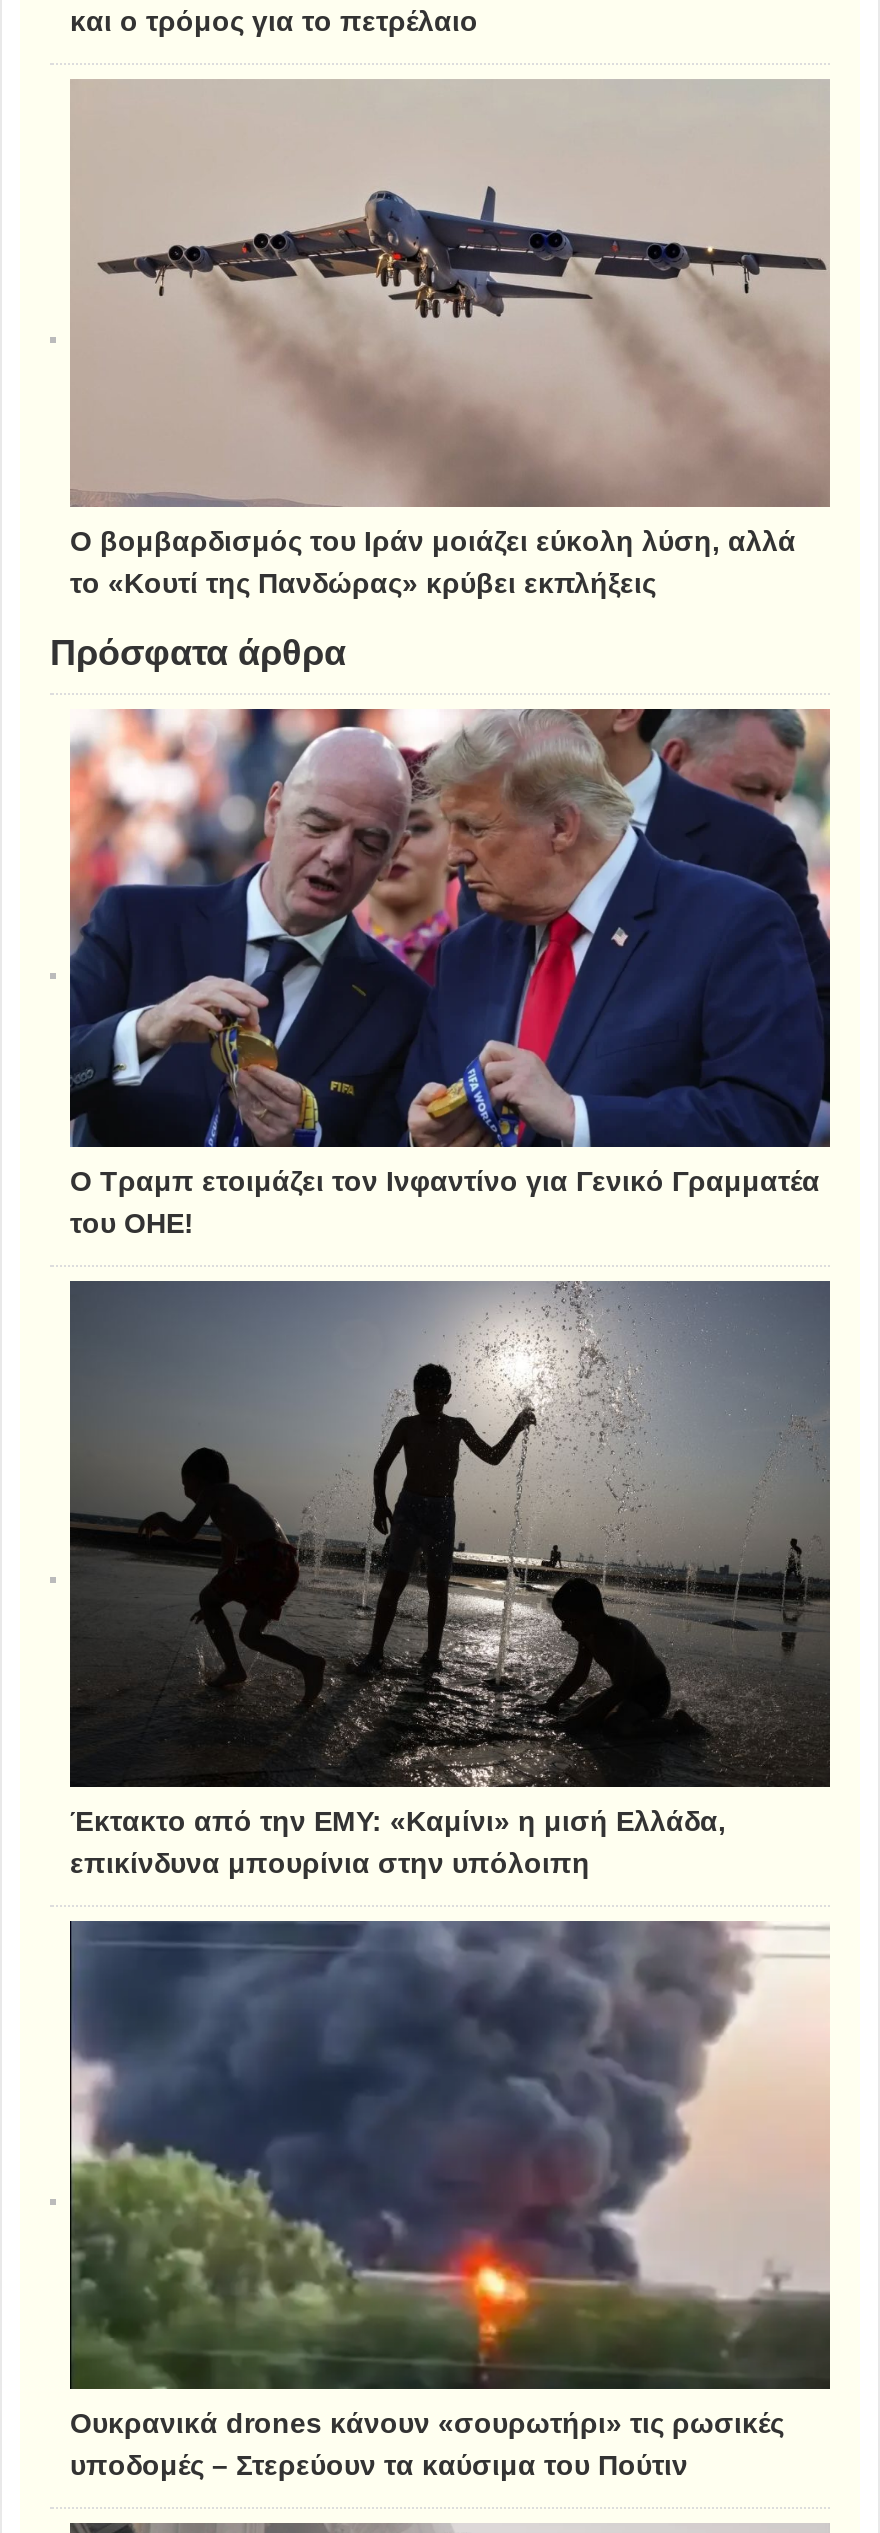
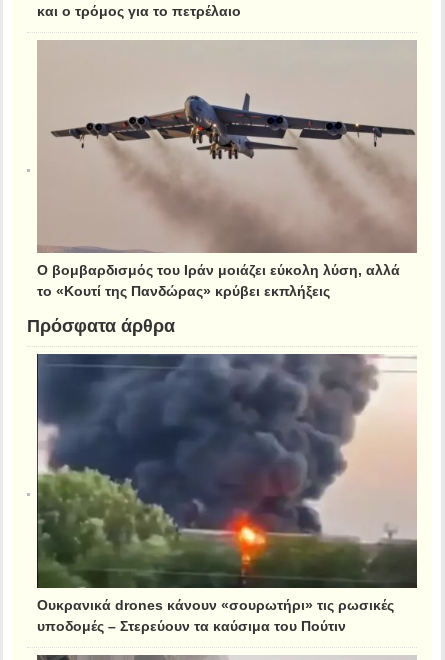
[50,706,832,1235] [image] | Ο Τραμπ ετοιμάζει τον Ινφαντίνο για Γενικό Γραμματέα | του ΟΗΕ! -> none
[50,1278,832,1875] [image] | Έκτακτο από την ΕΜΥ: «Καμίνι» η μισή Ελλάδα, | επικίνδυνα μπουρίνια στην υπόλοιπη -> none

